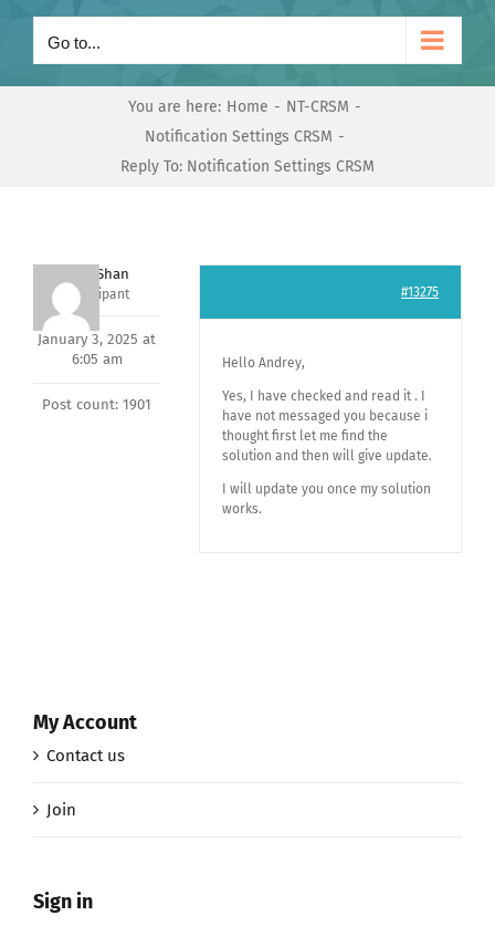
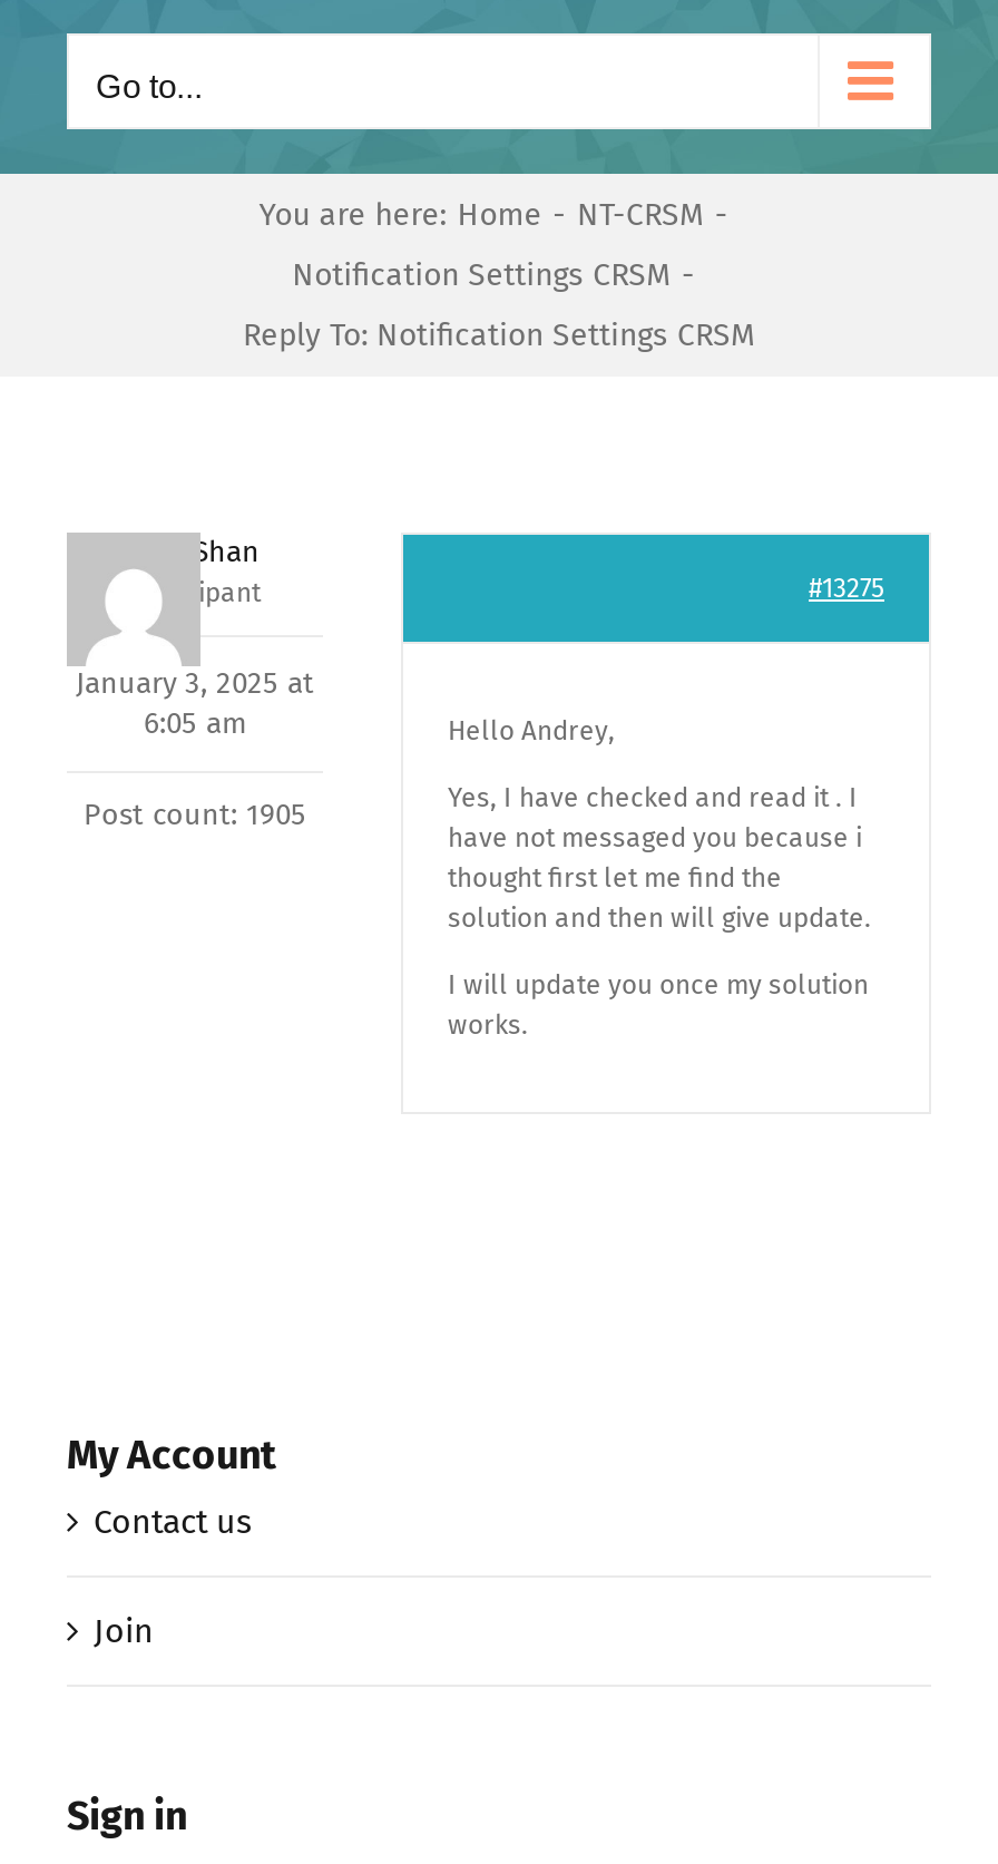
[42,396,151,413] Post count: 1901 -> [84,798,306,831] Post count: 1905

